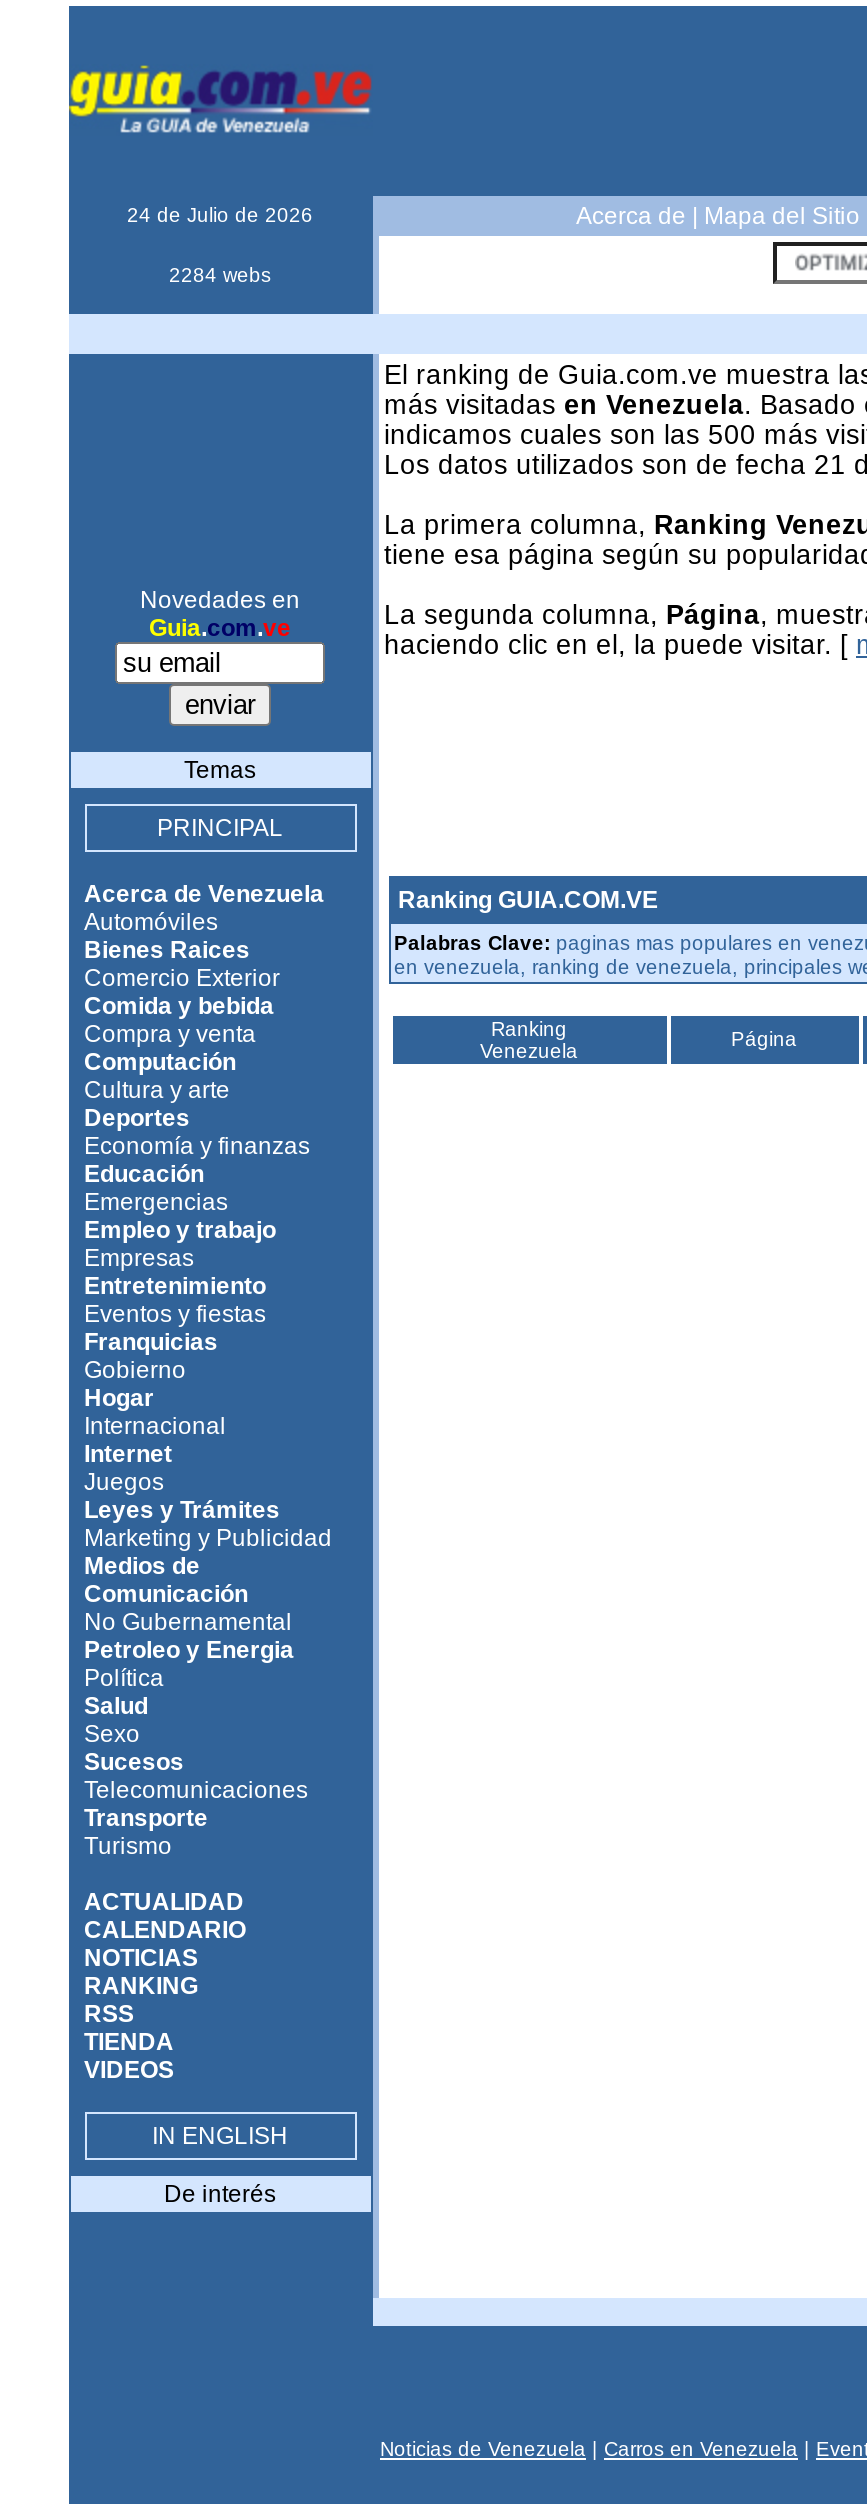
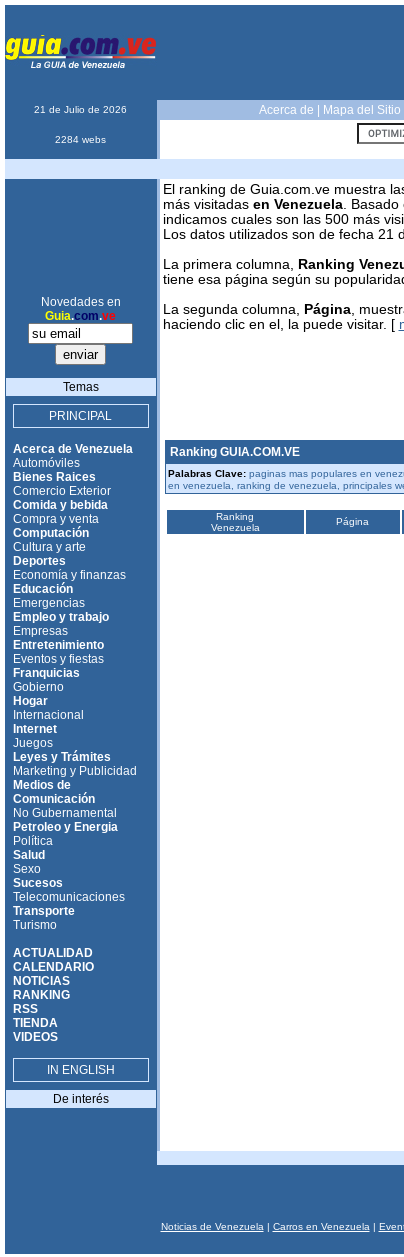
[127,204,313,226] 24 de Julio de 2026 -> [34,104,127,115] 21 de Julio de 2026

